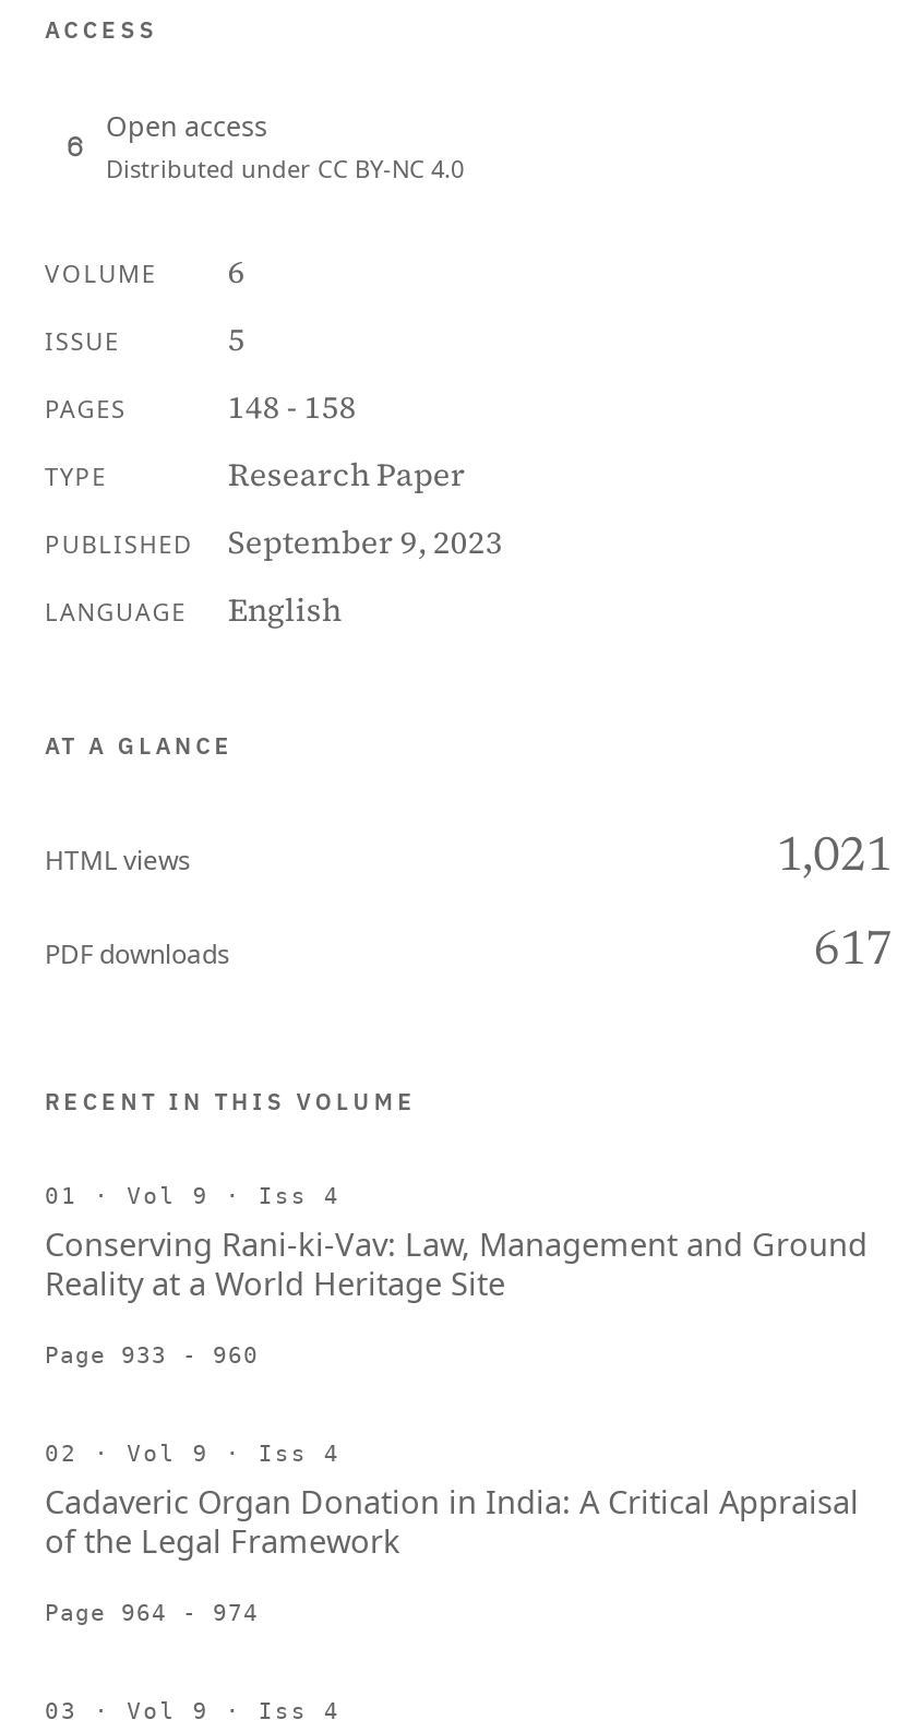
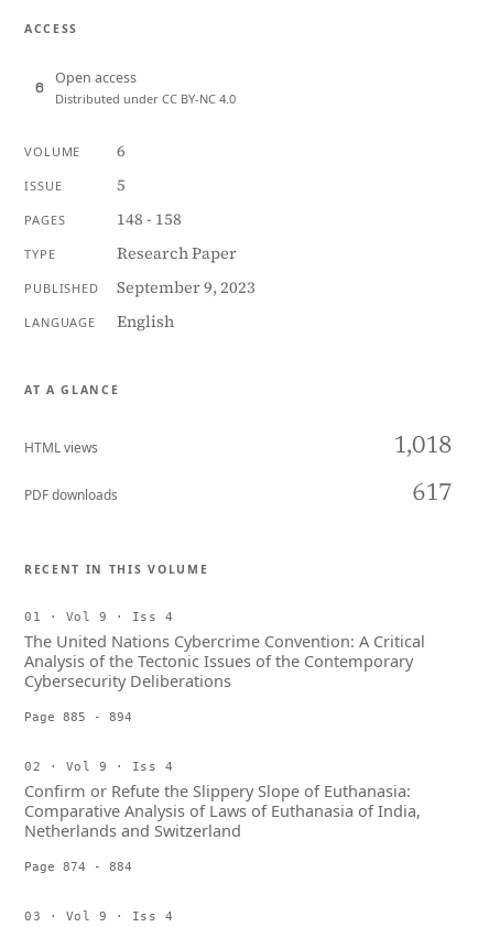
[776,835,892,883] 1,021 -> [393,435,452,459] 1,018
[45,1221,868,1304] Conserving Rani-ki-Vav: Law, Management and Ground | Reality at a World Heritage Site -> [24,630,425,691] The United Nations Cybercrime Convention: A Critical | Analysis of the Tectonic Issues of the Contemporary | Cybersecurity Deliberations
[45,1341,259,1367] Page 933 - 960 -> [24,710,132,723] Page 885 - 894
[45,1479,859,1562] Cadaveric Organ Donation in India: A Critical Appraisal | of the Legal Framework -> [24,779,421,841] Confirm or Refute the Slippery Slope of Euthanasia: | Comparative Analysis of Laws of Euthanasia of India, | Netherlands and Switzerland
[45,1599,259,1625] Page 964 - 974 -> [24,860,132,873] Page 874 - 884

